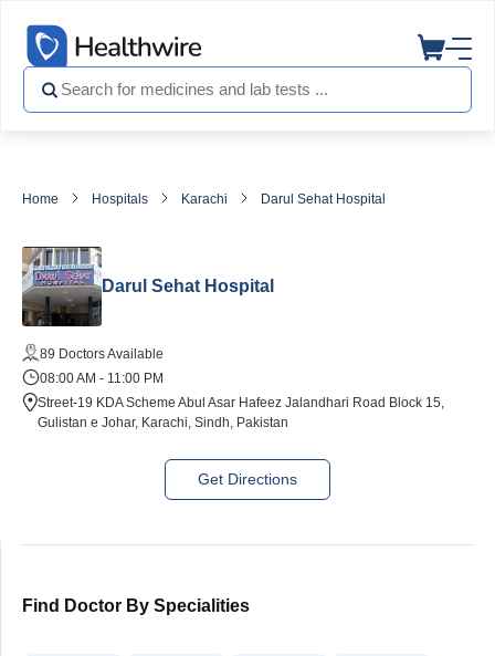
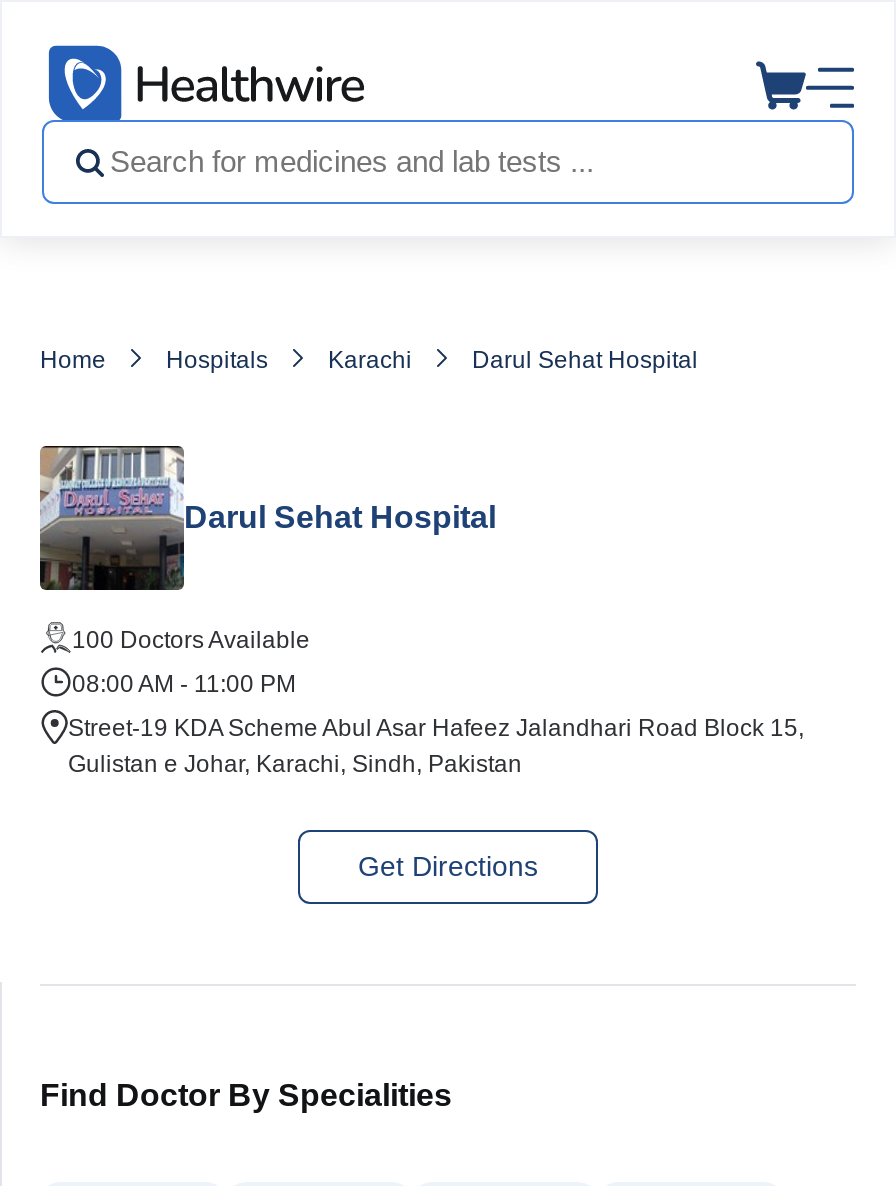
[40,346,164,362] 89 Doctors Available -> [72,626,310,654] 100 Doctors Available

